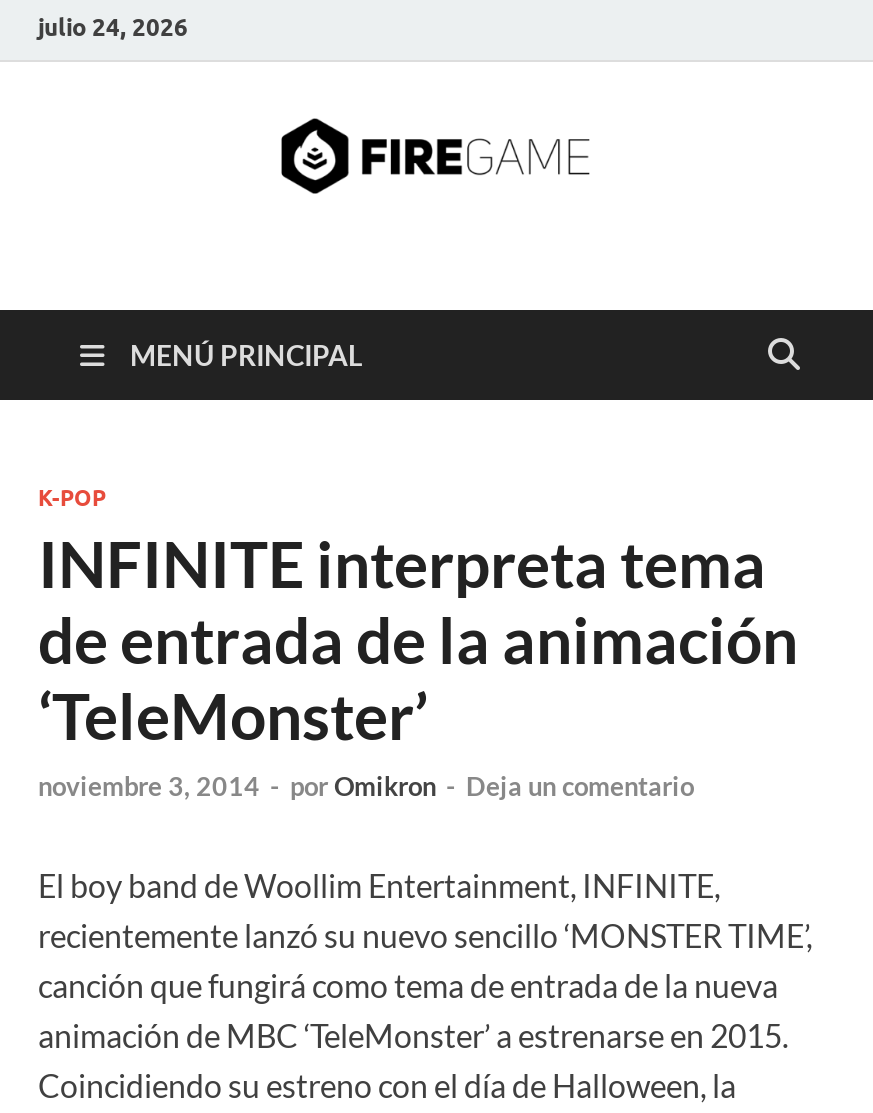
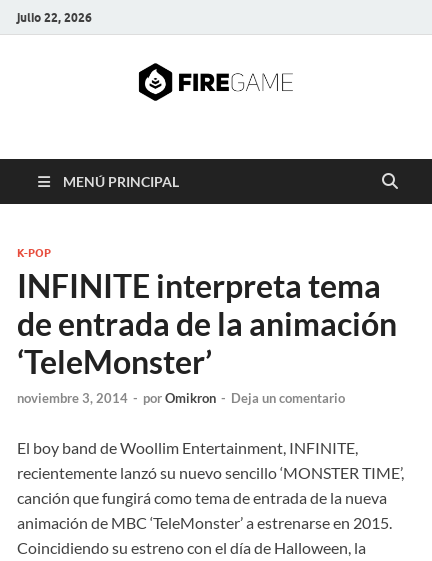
[38,11,188,41] julio 24, 2026 -> [17,9,92,24] julio 22, 2026

